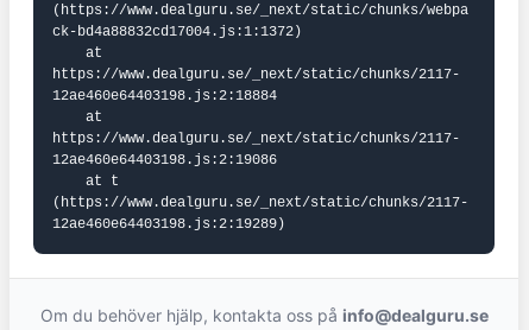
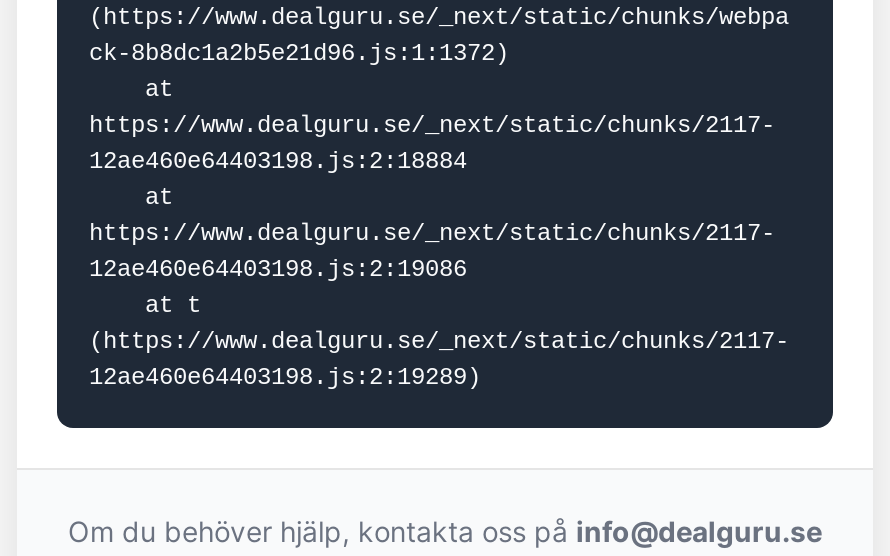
[52,24,302,40] ck-bd4a88832cd17004.js:1:1372) -> [89,40,509,68] ck-8b8dc1a2b5e21d96.js:1:1372)

